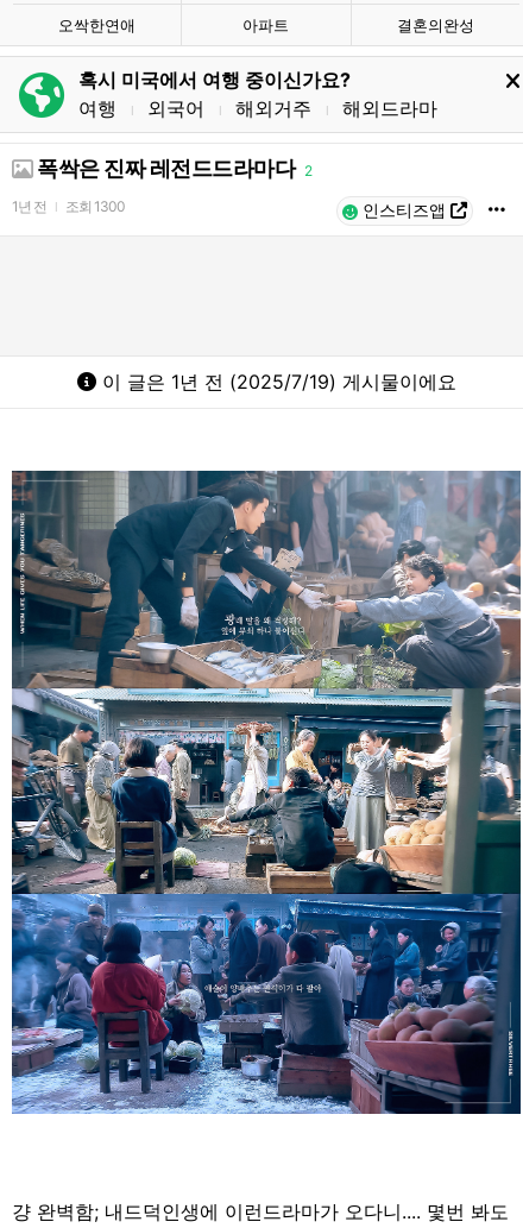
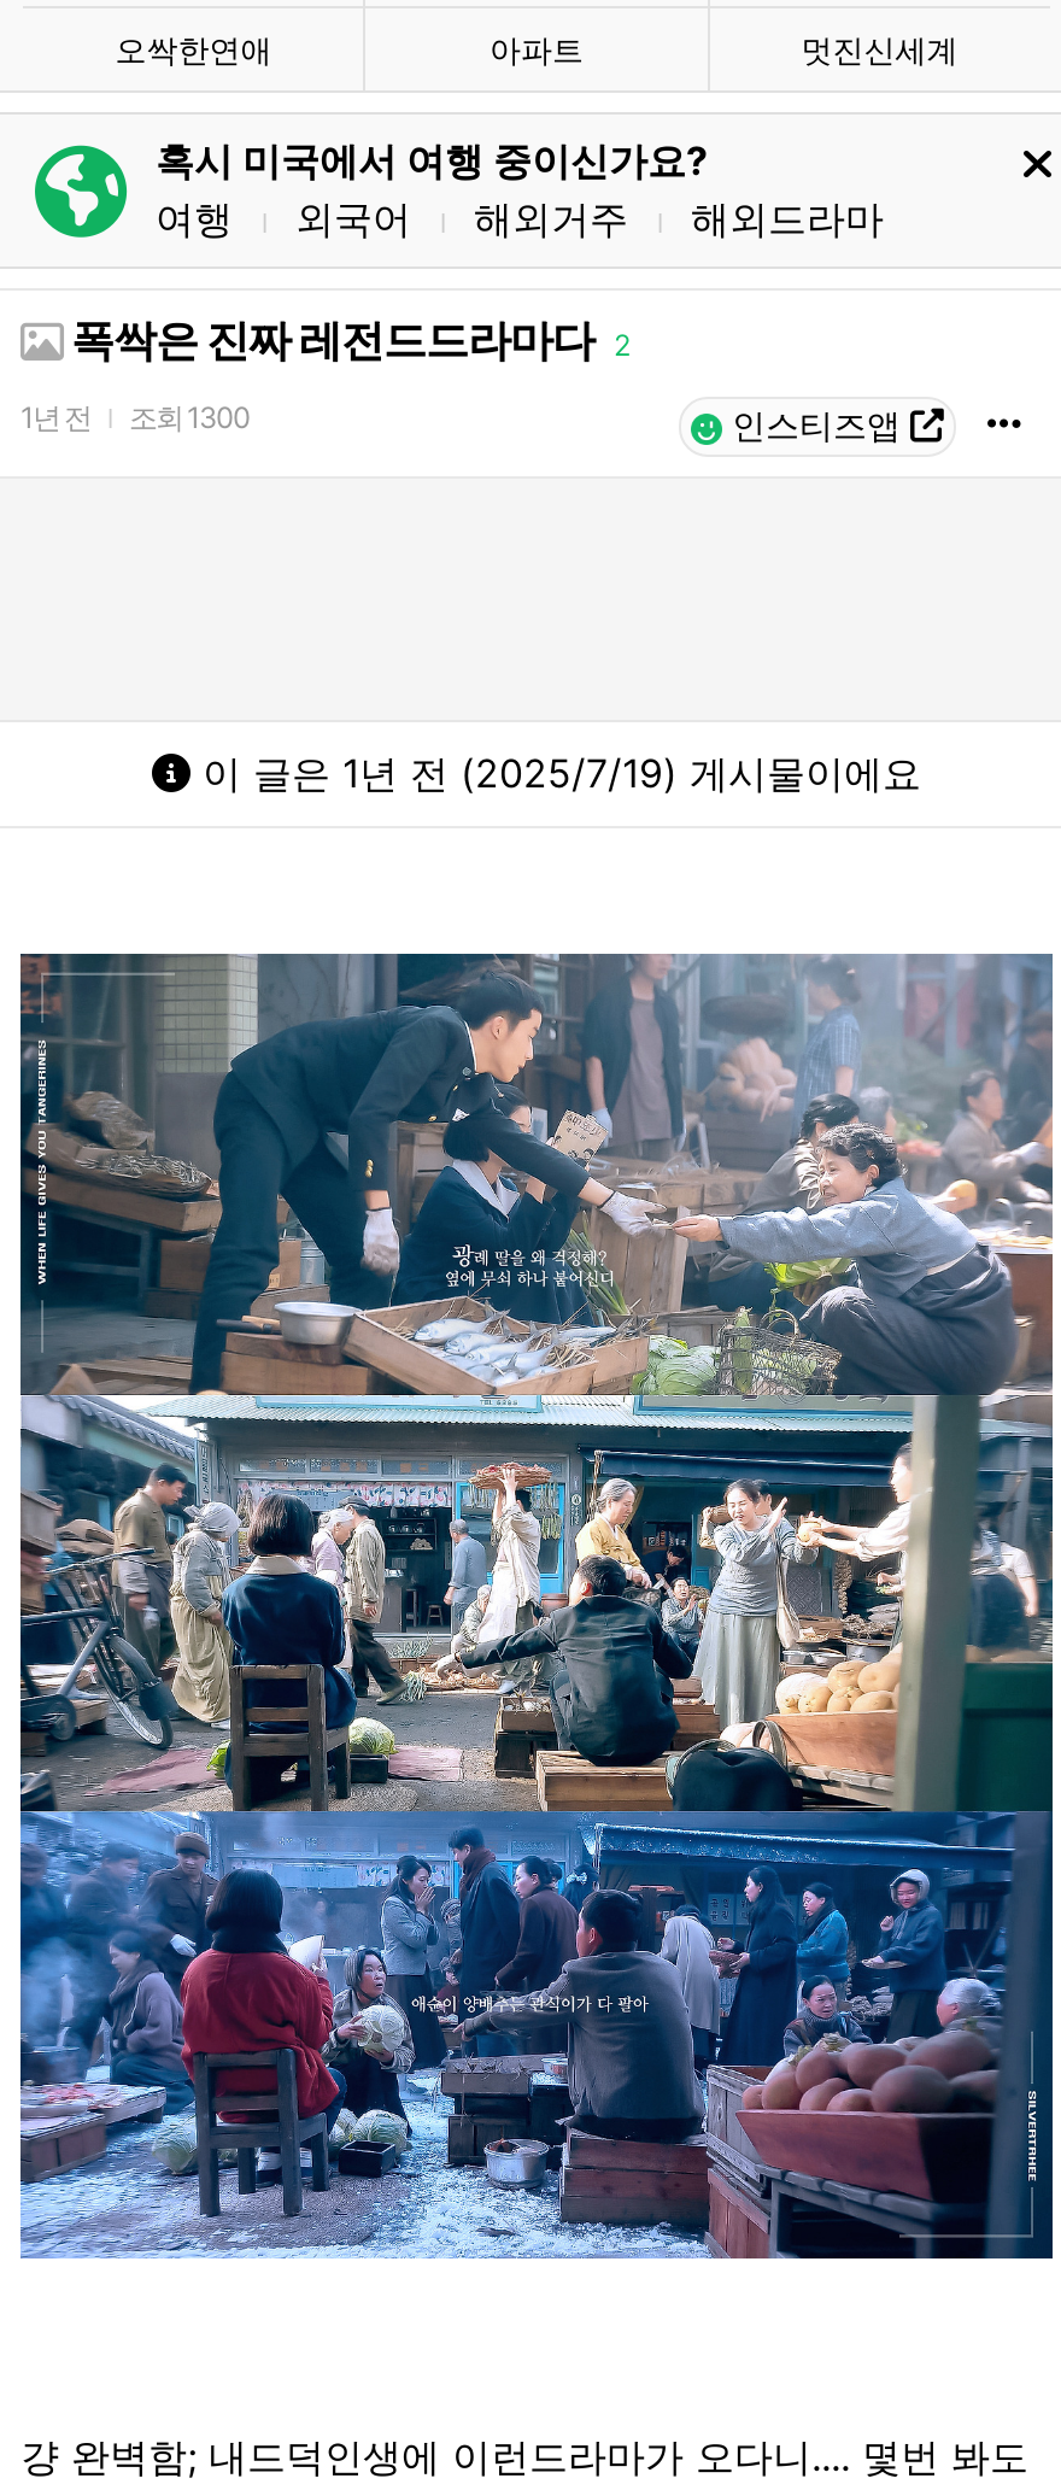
[397,15,474,34] 결혼의완성 -> [801,30,958,69] 멋진신세계

